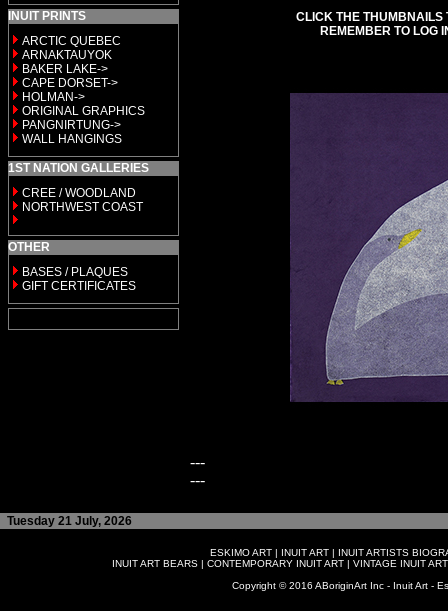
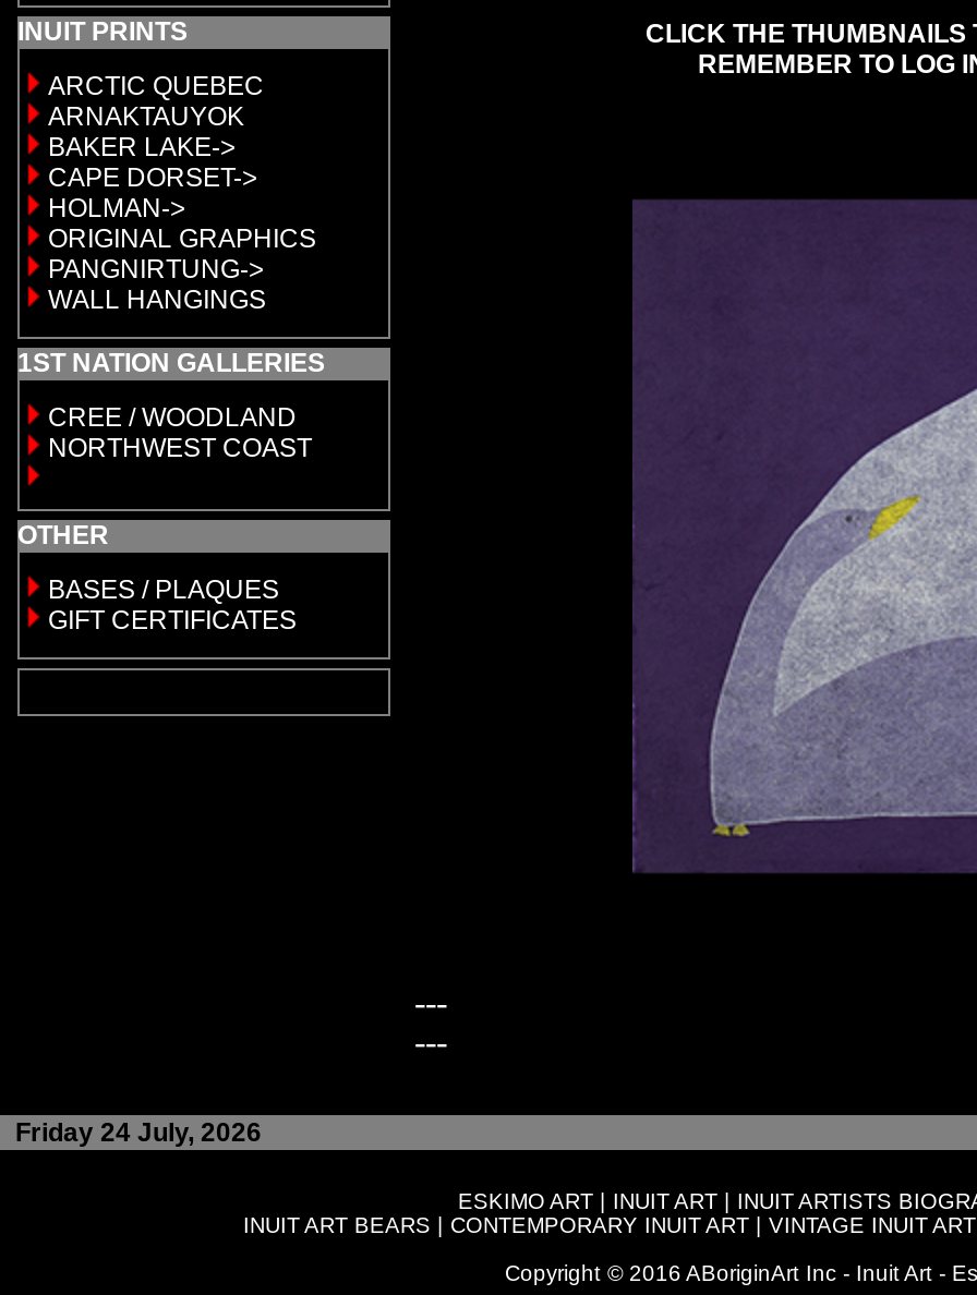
[1,514,138,528] Tuesday 21 July, 2026 -> [2,1117,275,1148] Friday 24 July, 2026

